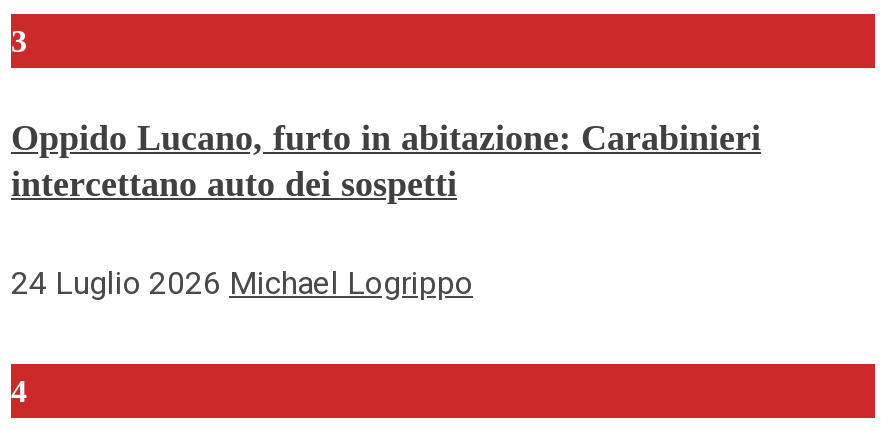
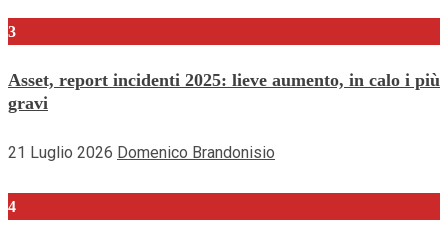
[11,117,761,203] Oppido Lucano, furto in abitazione: Carabinieri | intercettano auto dei sospetti -> [8,70,440,113] Asset, report incidenti 2025: lieve aumento, in calo i più | gravi
[11,263,473,301] 24 Luglio 2026 Michael Logrippo -> [8,143,275,162] 21 Luglio 2026 Domenico Brandonisio

